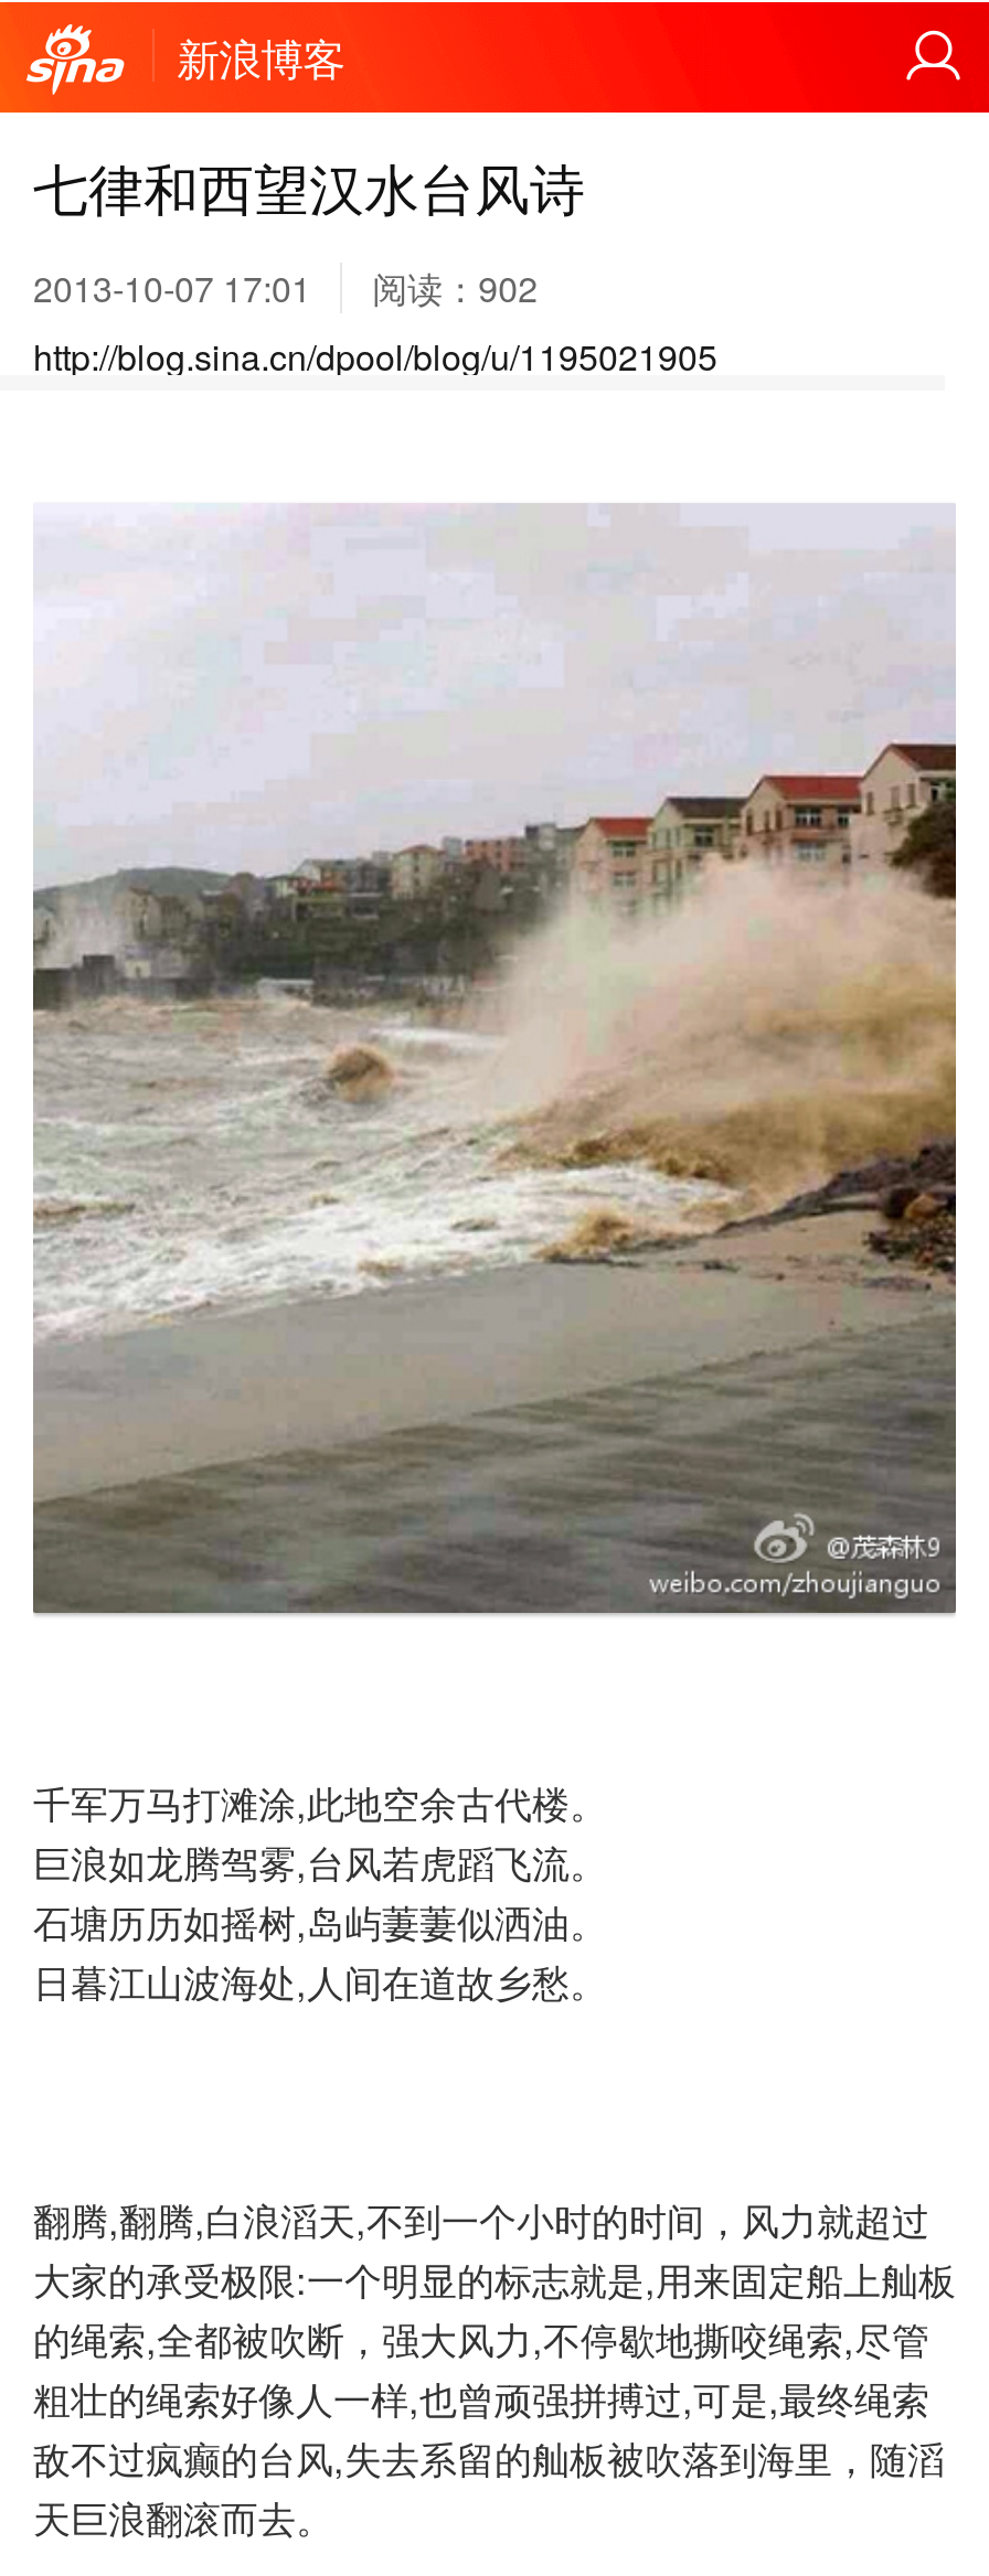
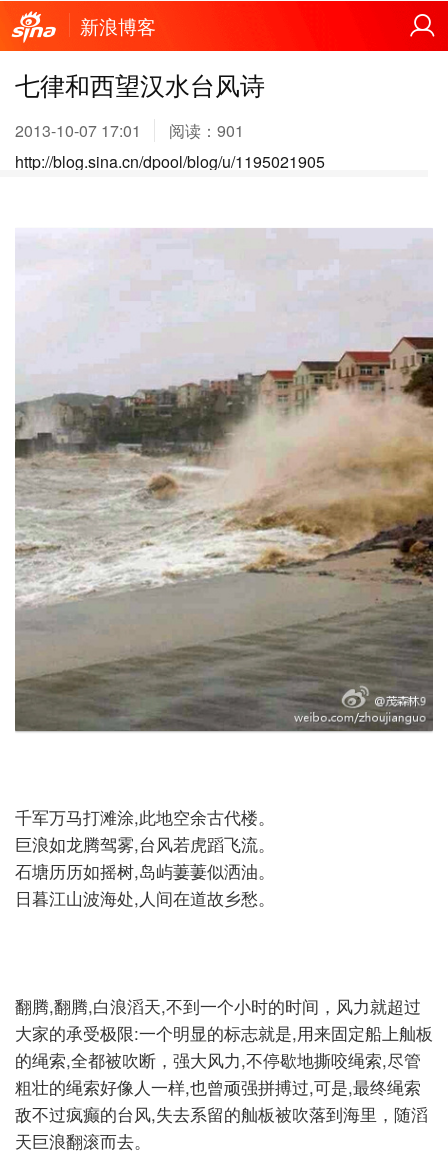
[33,263,538,313] 2013-10-07 17:01 阅读：902 -> [15,119,244,142] 2013-10-07 17:01 阅读：901

